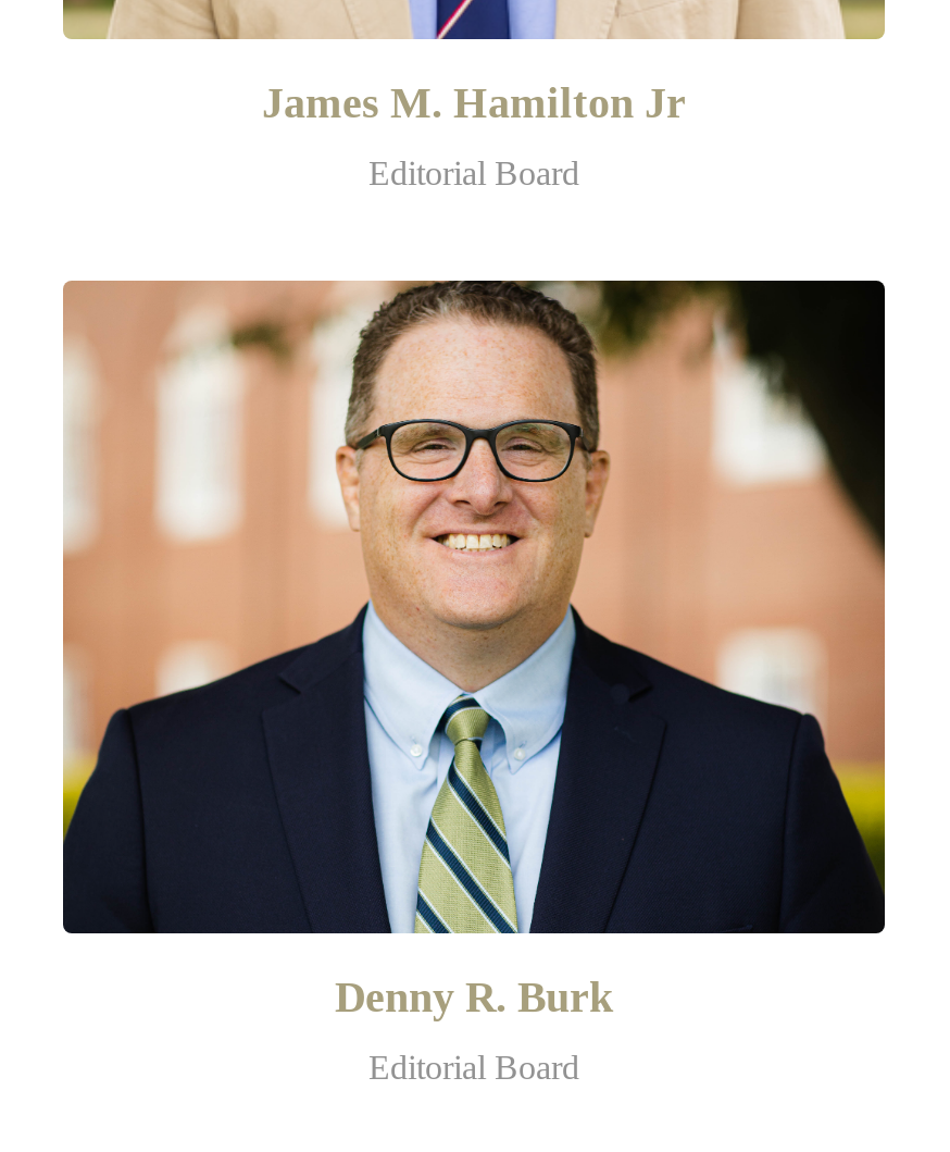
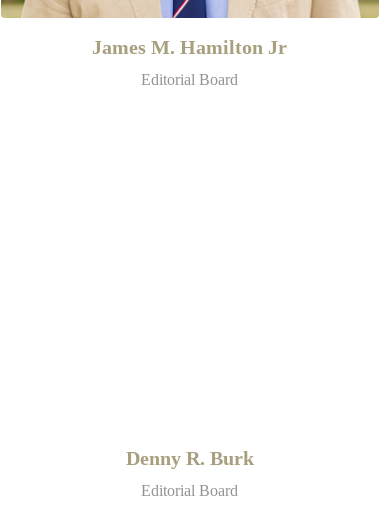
[61,278,887,936] [image] -> none

